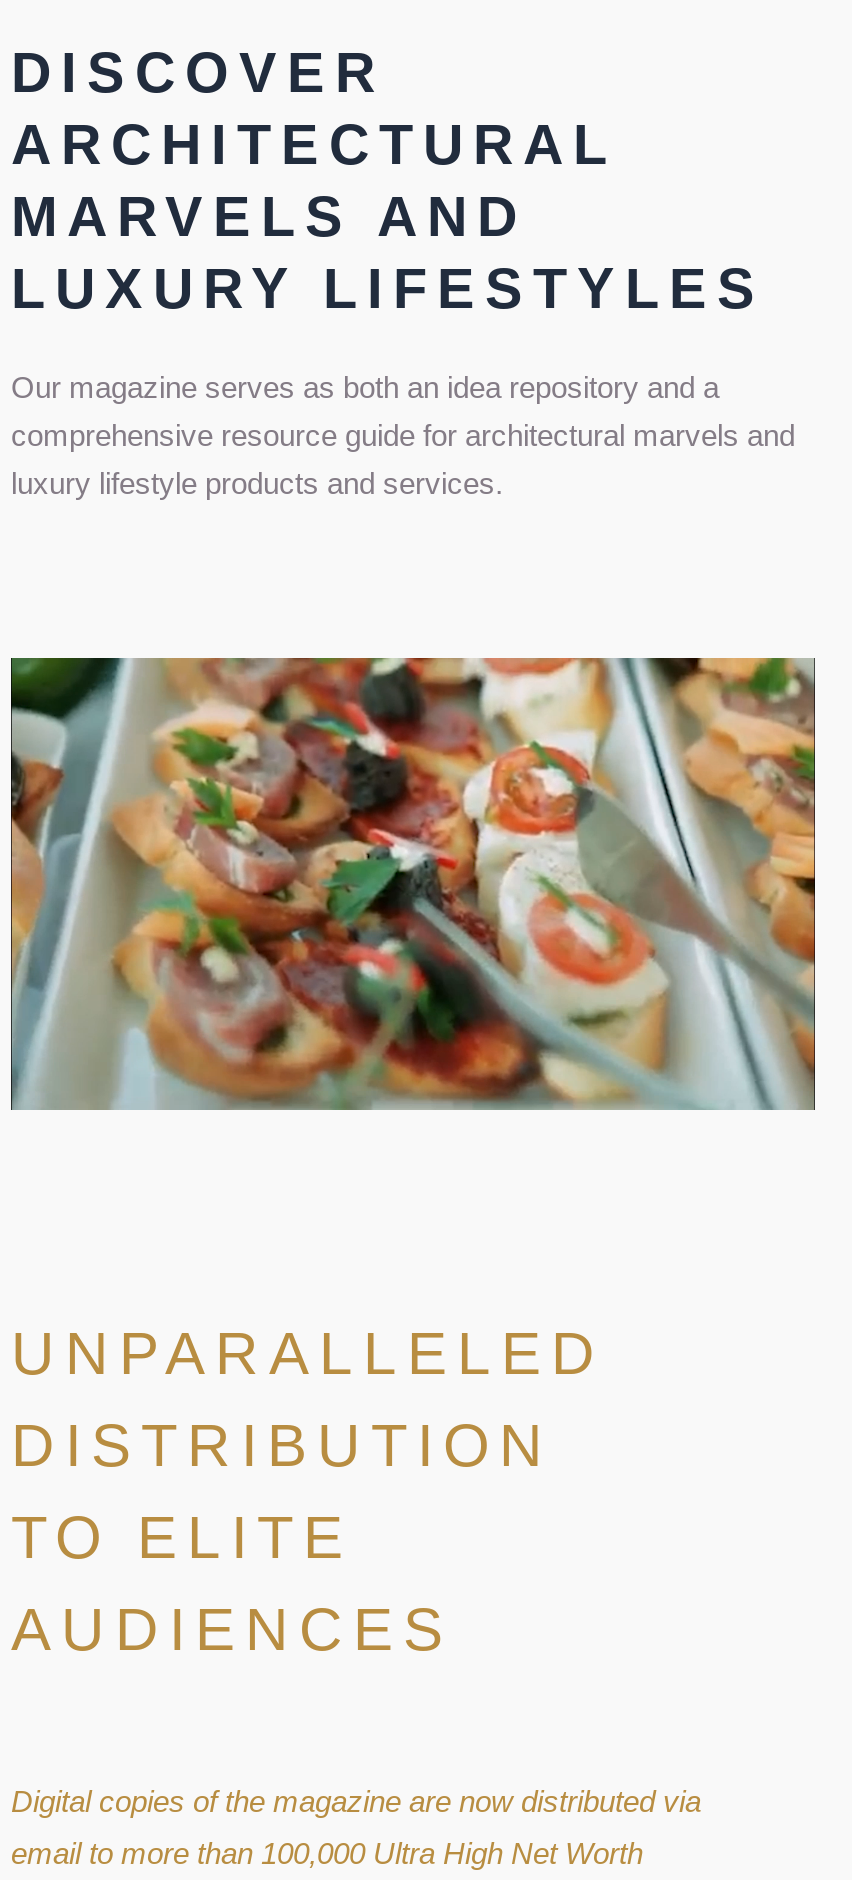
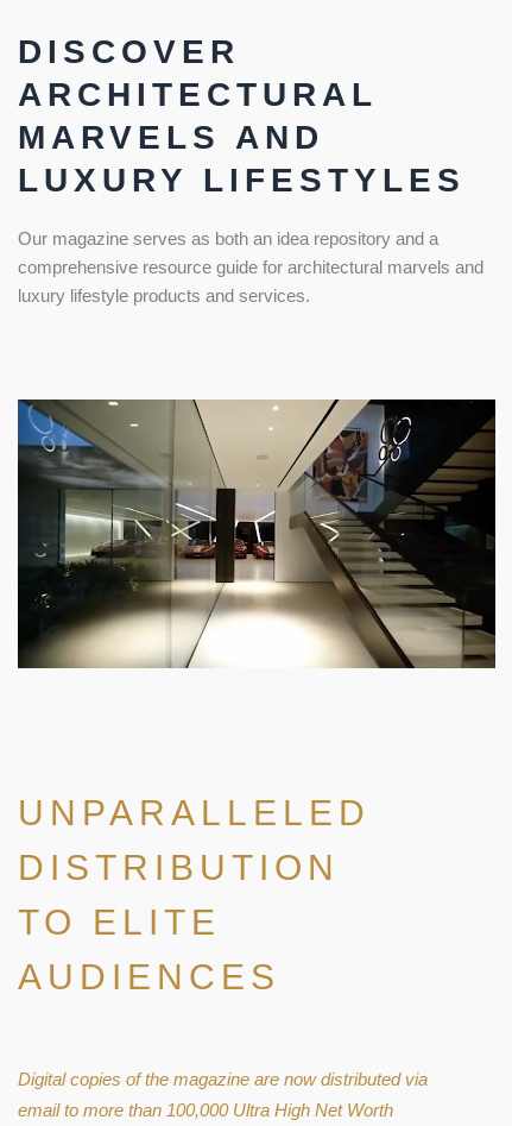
[9,656,817,1112] [image] -> [17,398,497,668] [image]

